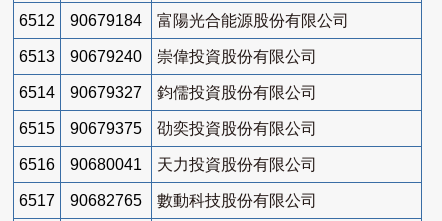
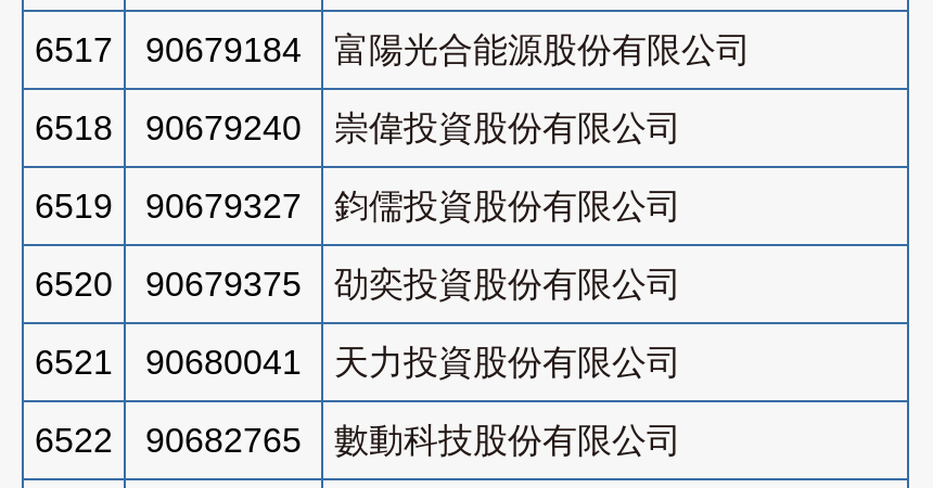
[19,12,349,29] 6512 90679184 富陽光合能源股份有限公司 -> [35,31,751,68] 6517 90679184 富陽光合能源股份有限公司
[19,48,317,65] 6513 90679240 崇偉投資股份有限公司 -> [35,109,681,146] 6518 90679240 崇偉投資股份有限公司
[19,84,317,101] 6514 90679327 鈞儒投資股份有限公司 -> [35,187,681,224] 6519 90679327 鈞儒投資股份有限公司
[19,120,317,137] 6515 90679375 劭奕投資股份有限公司 -> [35,265,681,302] 6520 90679375 劭奕投資股份有限公司
[19,156,317,173] 6516 90680041 天力投資股份有限公司 -> [35,344,681,380] 6521 90680041 天力投資股份有限公司
[19,192,317,209] 6517 90682765 數動科技股份有限公司 -> [35,422,681,459] 6522 90682765 數動科技股份有限公司

